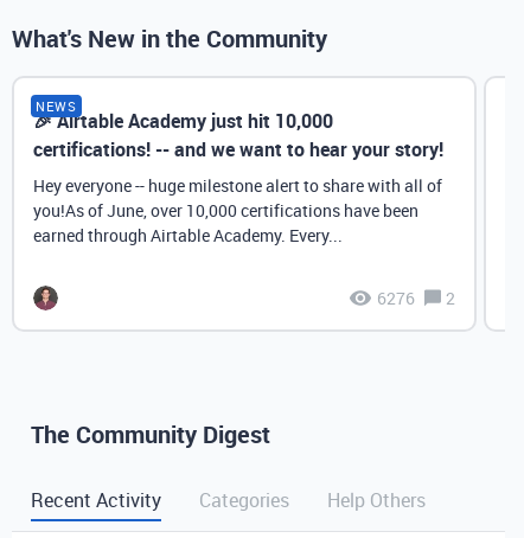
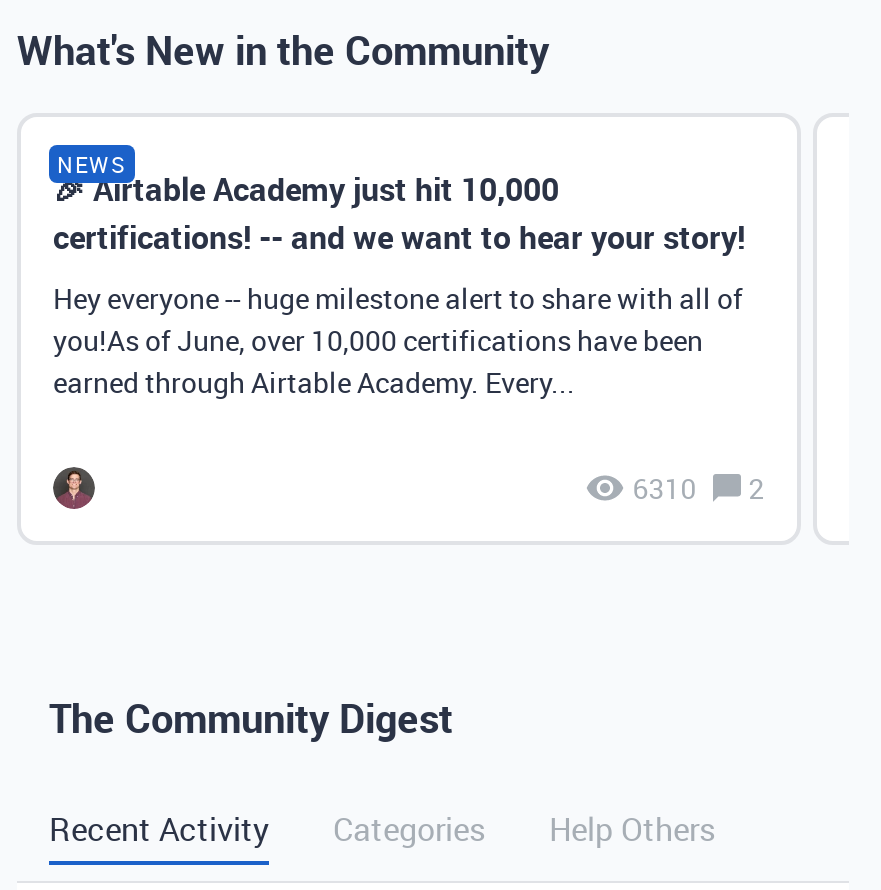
[377,287,455,309] 6276 2 -> [633,469,765,507] 6310 2

